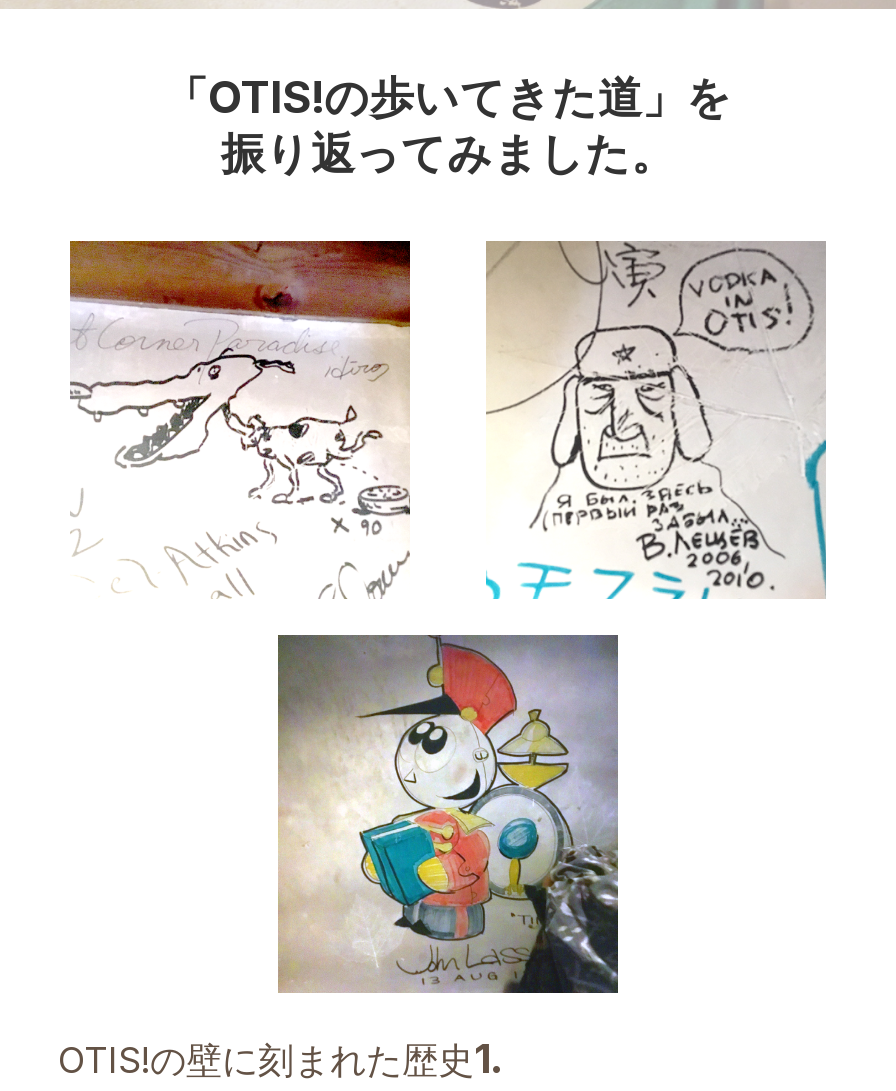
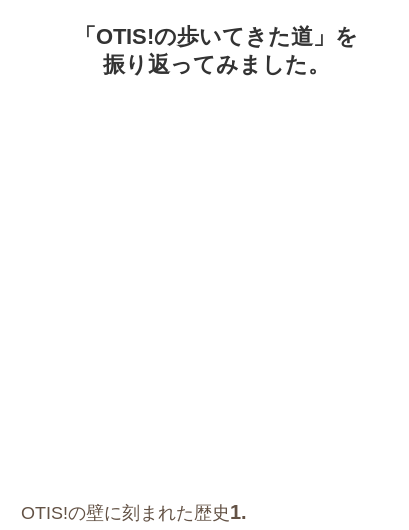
[68,238,412,600] [image] -> none
[484,240,828,602] [image] -> none
[276,632,620,996] [image] -> none

